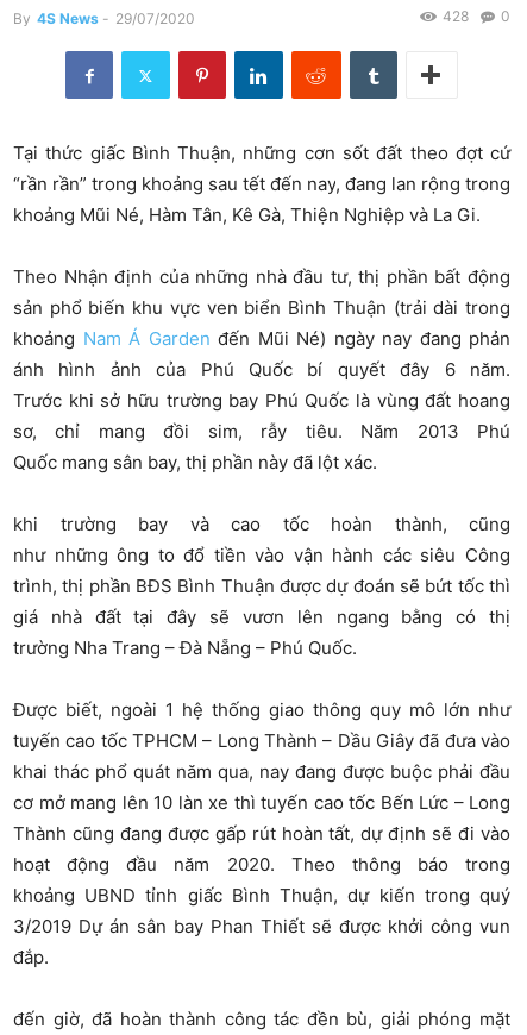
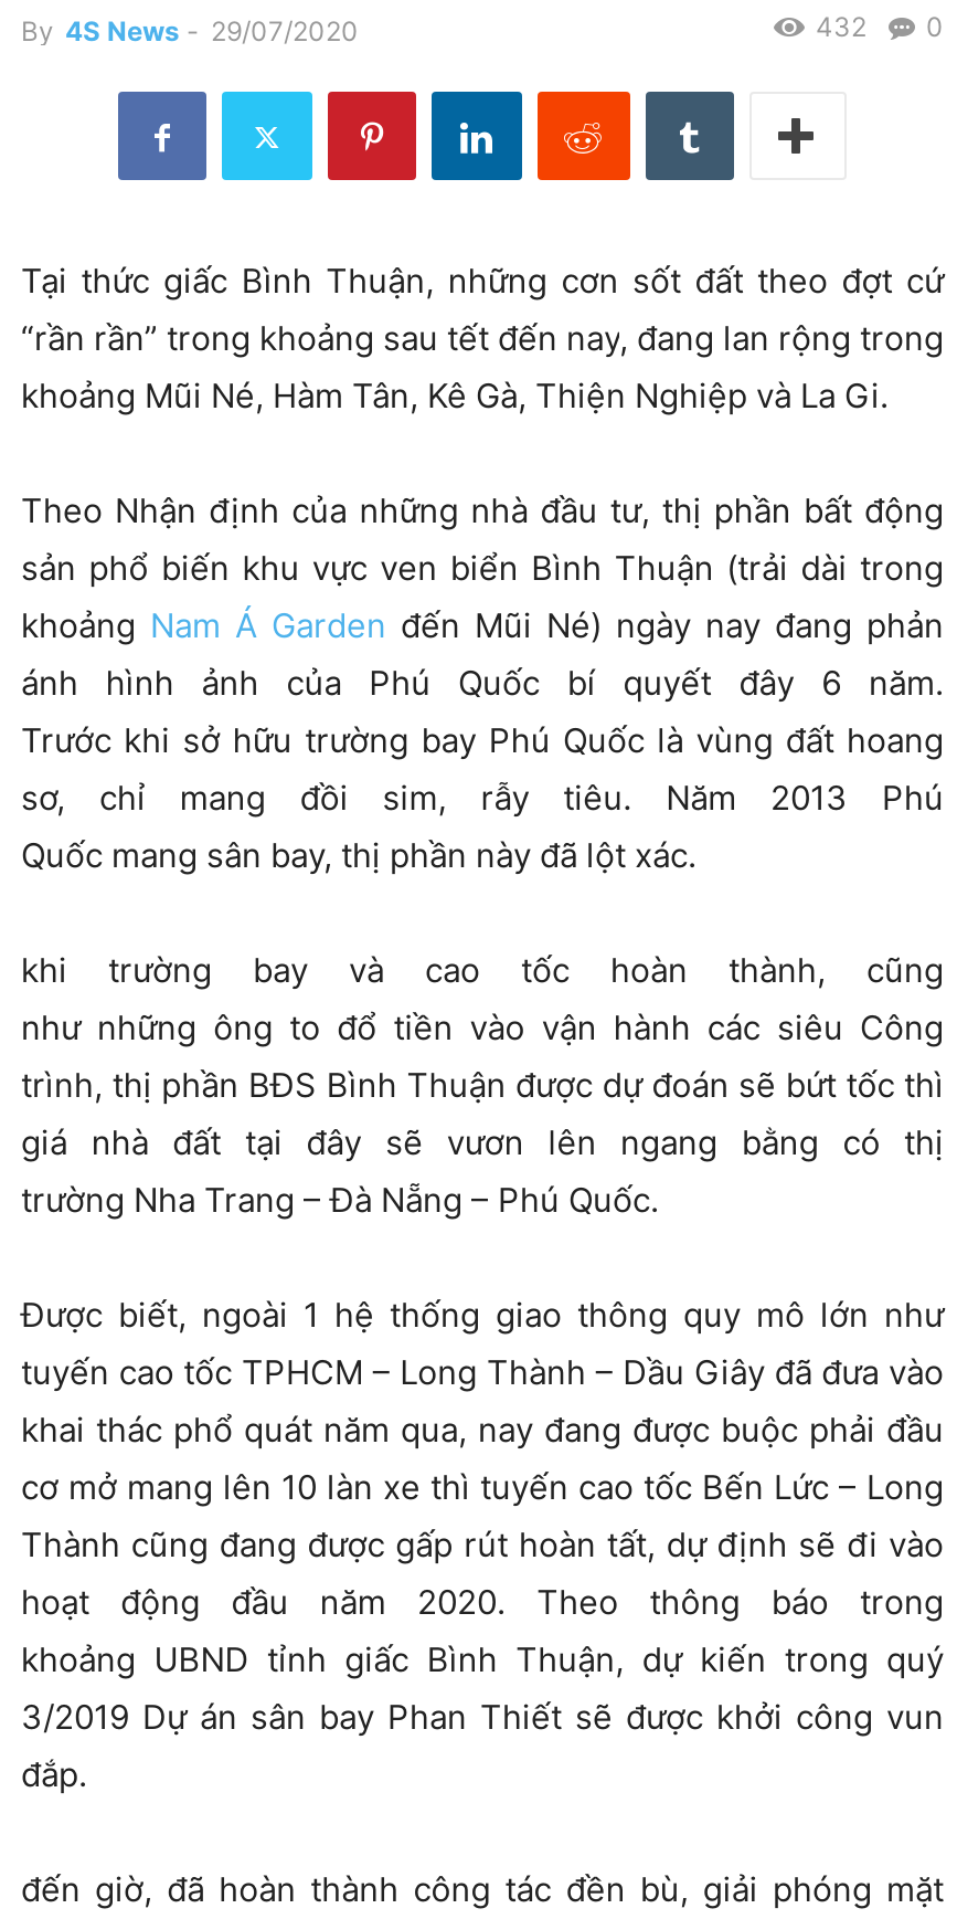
[443,7,510,25] 428 0 -> [816,10,944,43] 432 0

